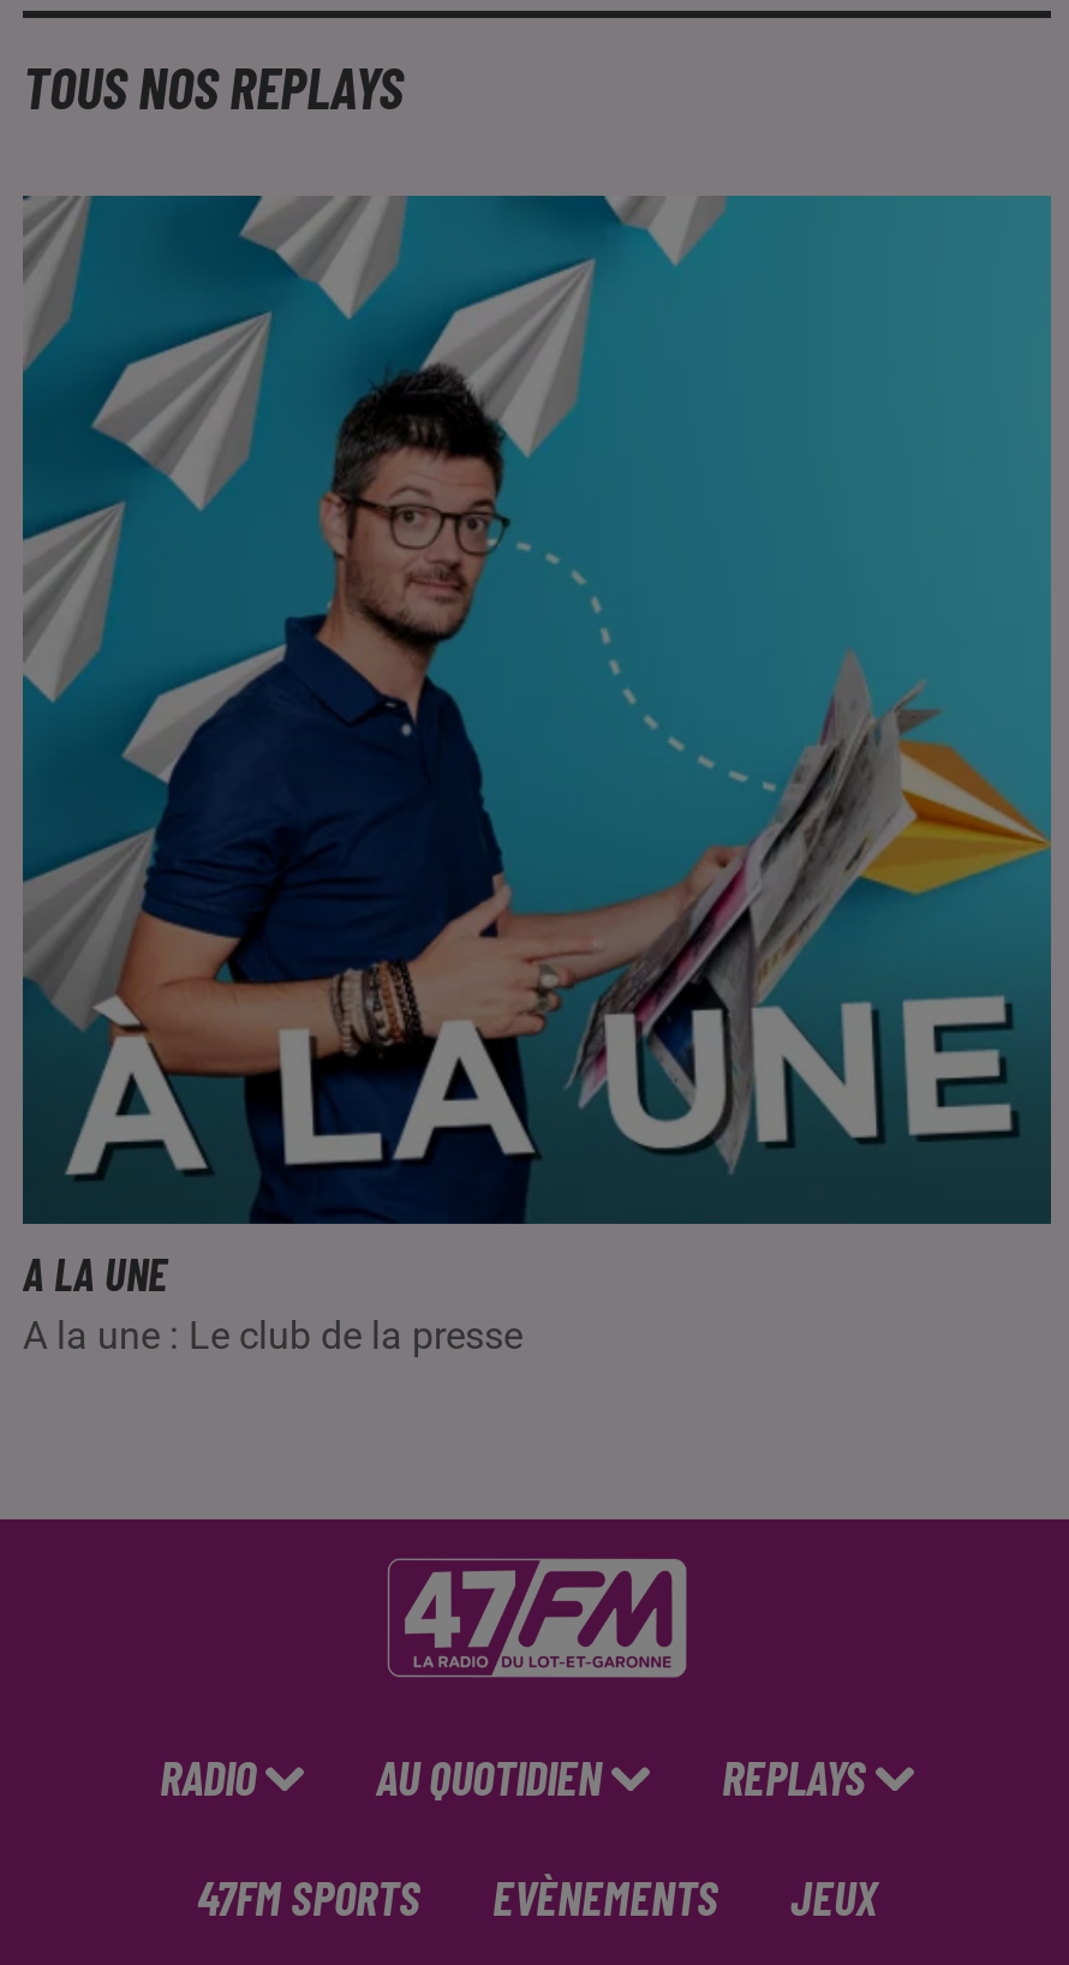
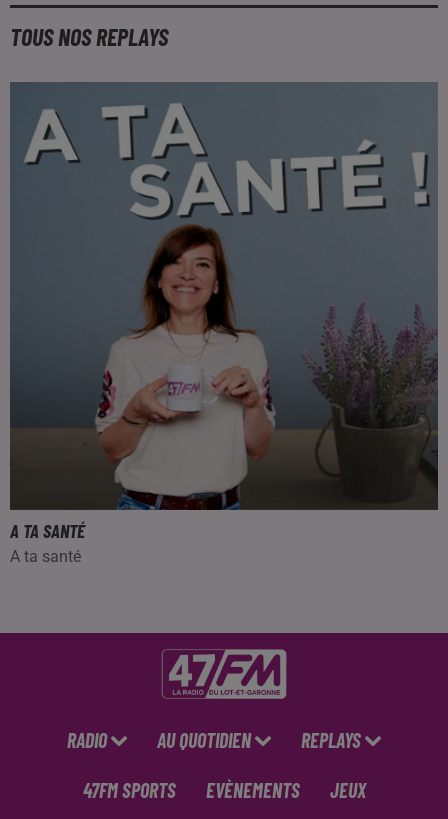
[20,193,1053,1359] [image] | A LA UNE | A la une : Le club de la presse -> [9,81,439,566] [image] | A TA SANTÉ | A ta santé

